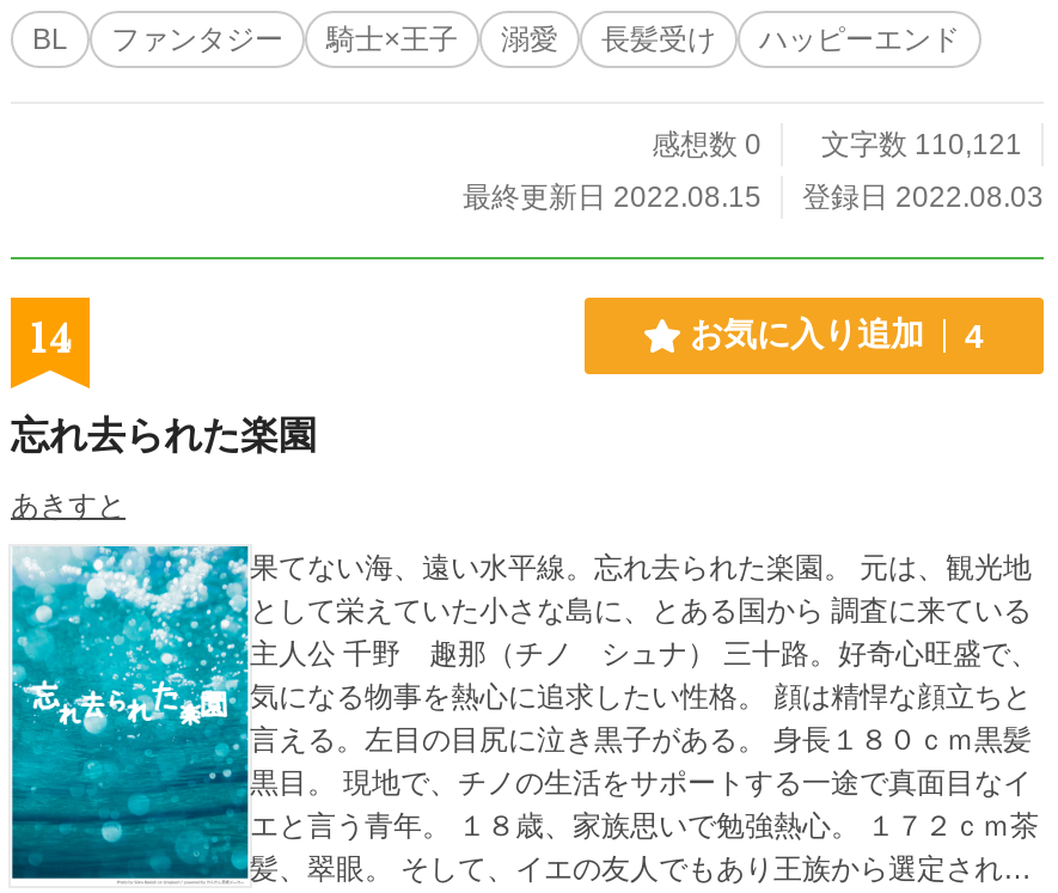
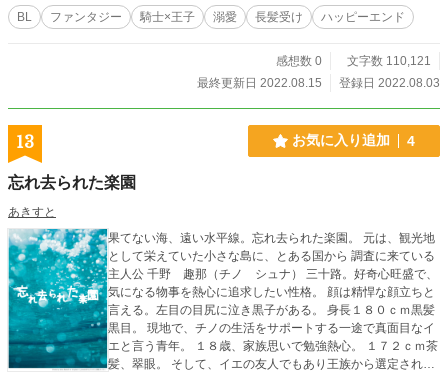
[30,314,71,362] 14 -> [16,132,34,152] 13

